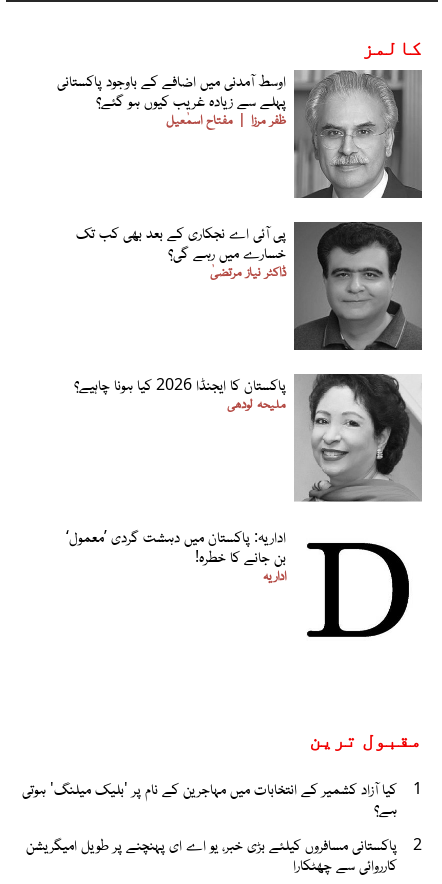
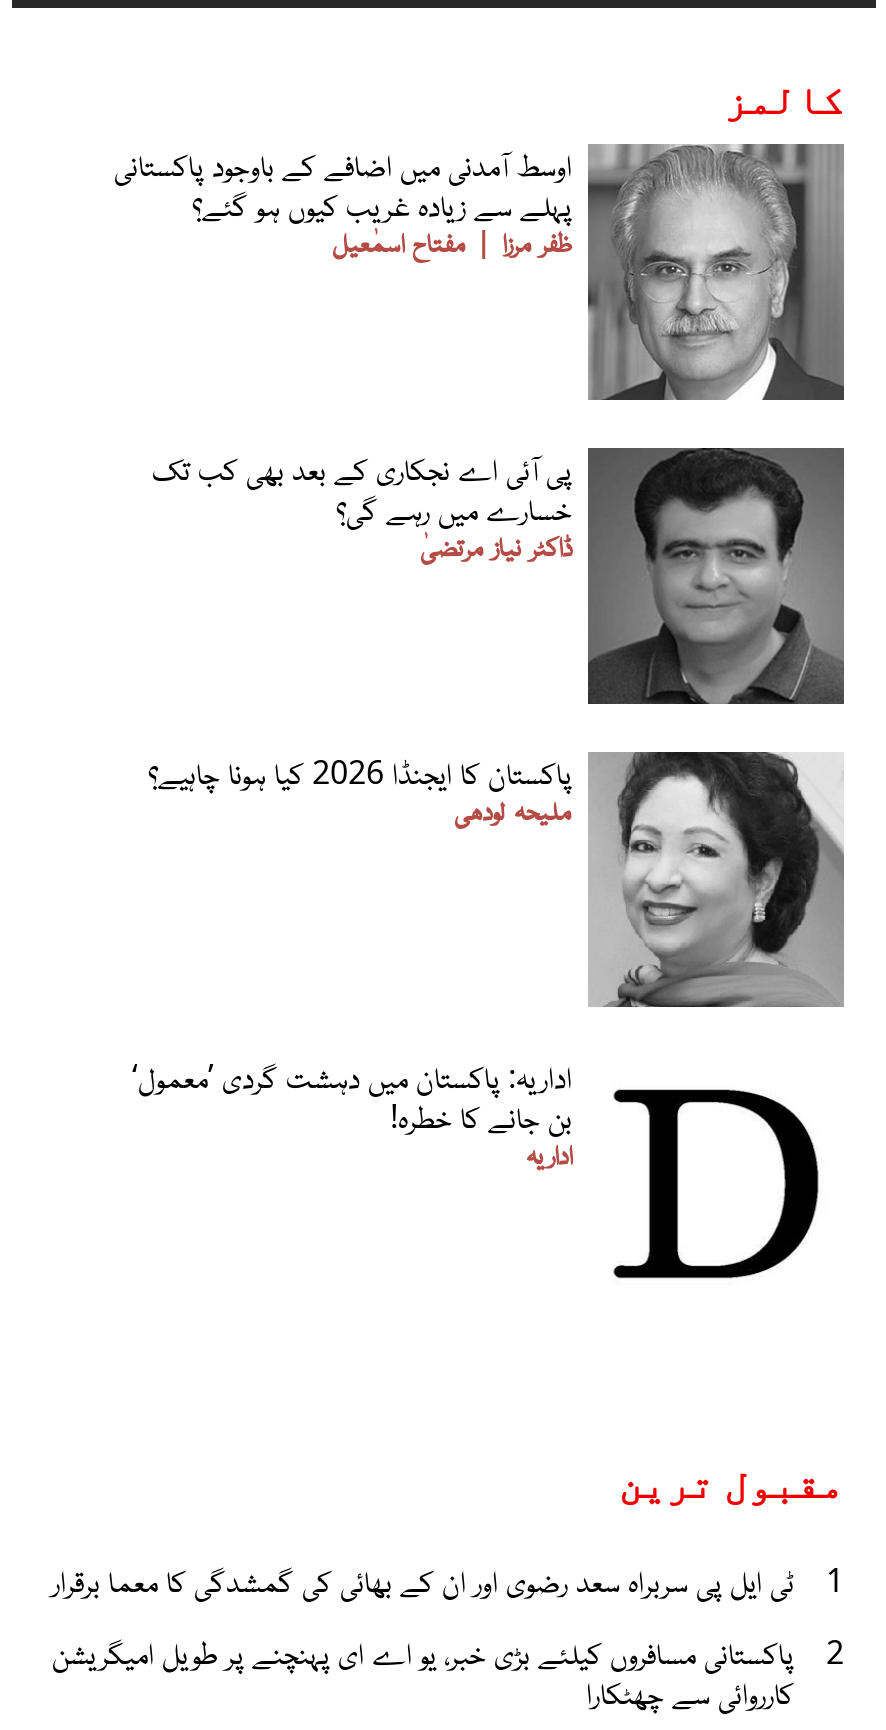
[22,777,397,819] کیا آزاد کشمیر کے انتخابات میں مہاجرین کے نام پر 'بلیک میلنگ' ہوتی | ہے؟ -> [52,1557,794,1601] ٹی ایل پی سربراہ سعد رضوی اور ان کے بھائی کی گمشدگی کا معما برقرار

